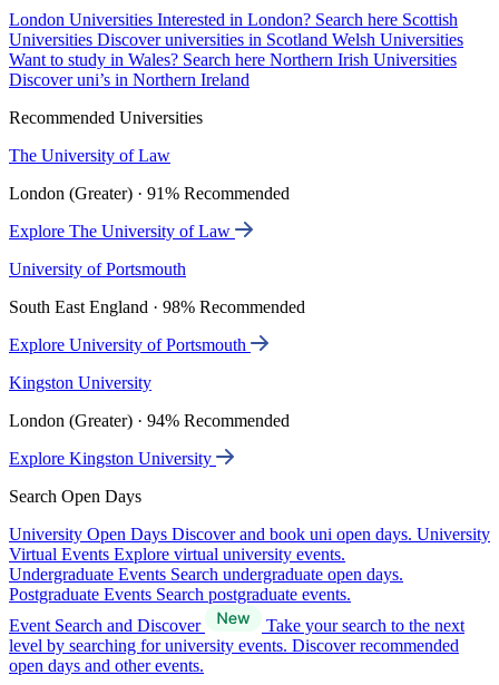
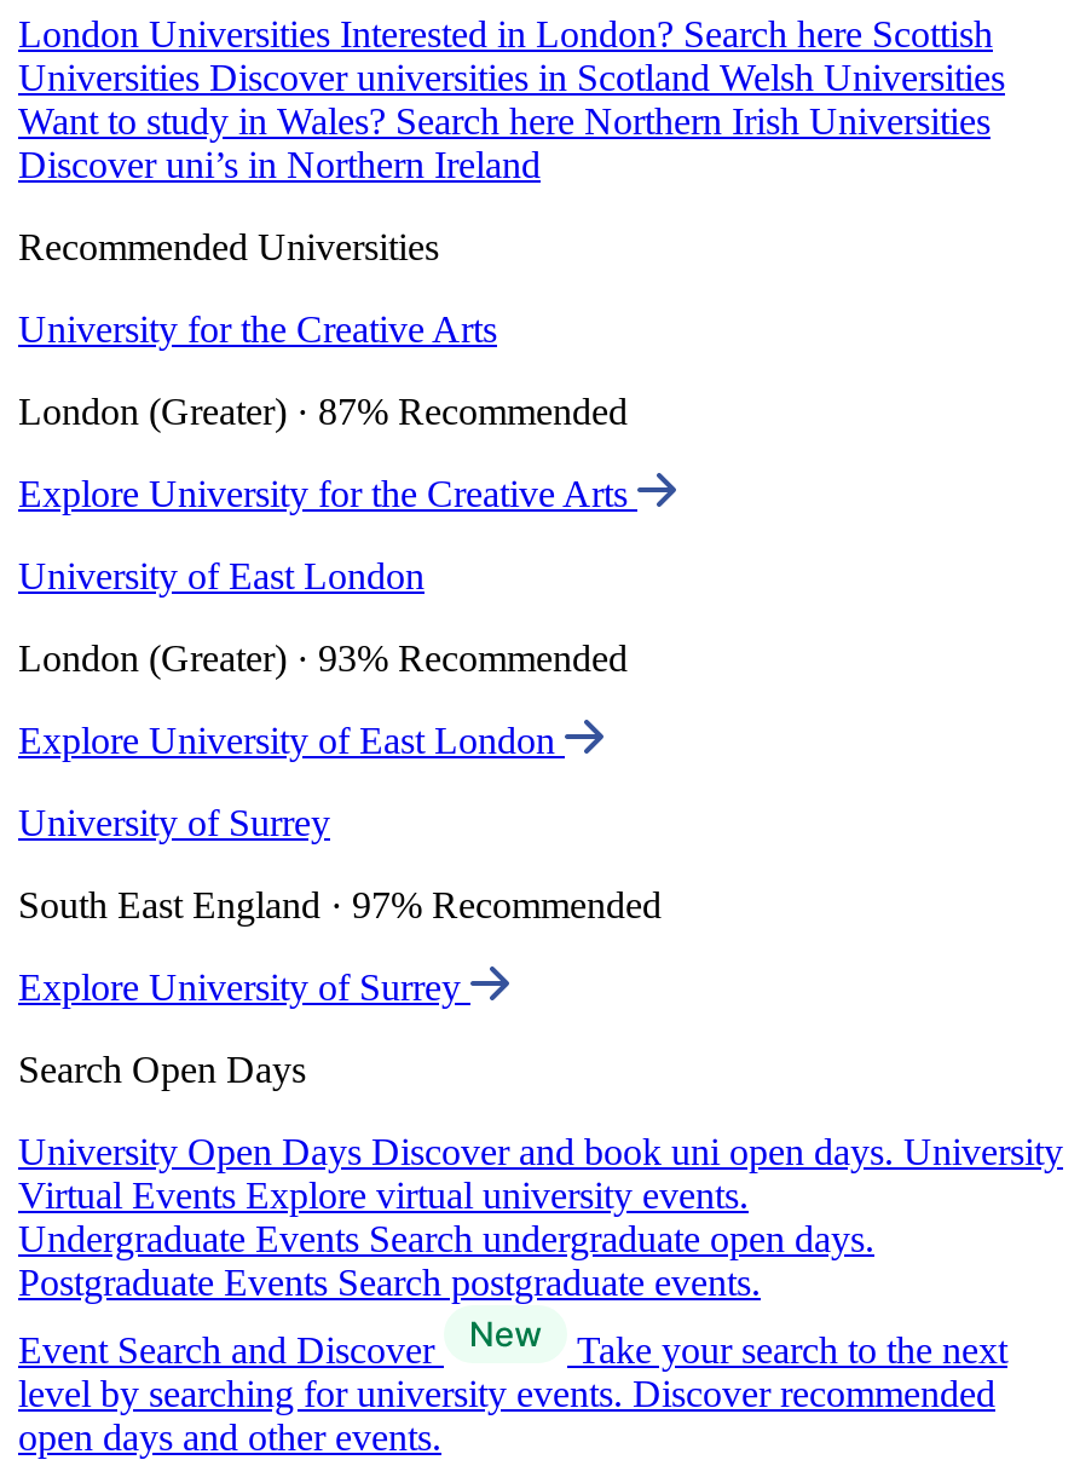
[9,146,170,165] The University of Law -> [18,309,497,350] University for the Creative Arts
[9,184,290,203] London (Greater) · 91% Recommended -> [18,391,628,432] London (Greater) · 87% Recommended
[9,222,235,241] Explore The University of Law -> [18,473,637,514] Explore University for the Creative Arts
[9,260,186,279] University of Portsmouth -> [18,555,425,597] University of East London
[9,298,305,316] South East England · 98% Recommended -> [18,638,628,679] London (Greater) · 93% Recommended
[9,335,251,354] Explore University of Portsmouth -> [18,720,565,761] Explore University of East London
[9,373,151,392] Kingston University -> [18,802,330,843] University of Surrey
[9,411,290,430] London (Greater) · 94% Recommended -> [18,884,662,926] South East England · 97% Recommended
[9,449,216,468] Explore Kingston University -> [18,967,470,1008] Explore University of Surrey

